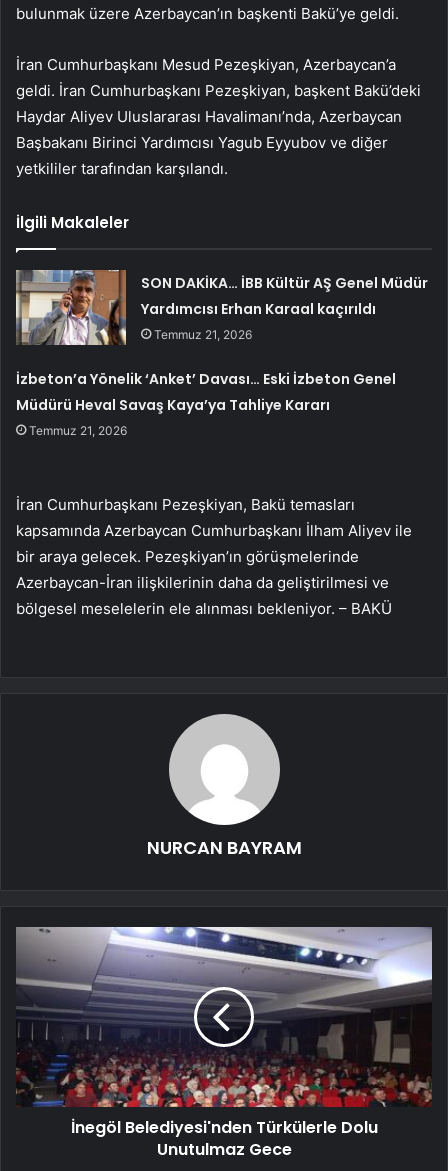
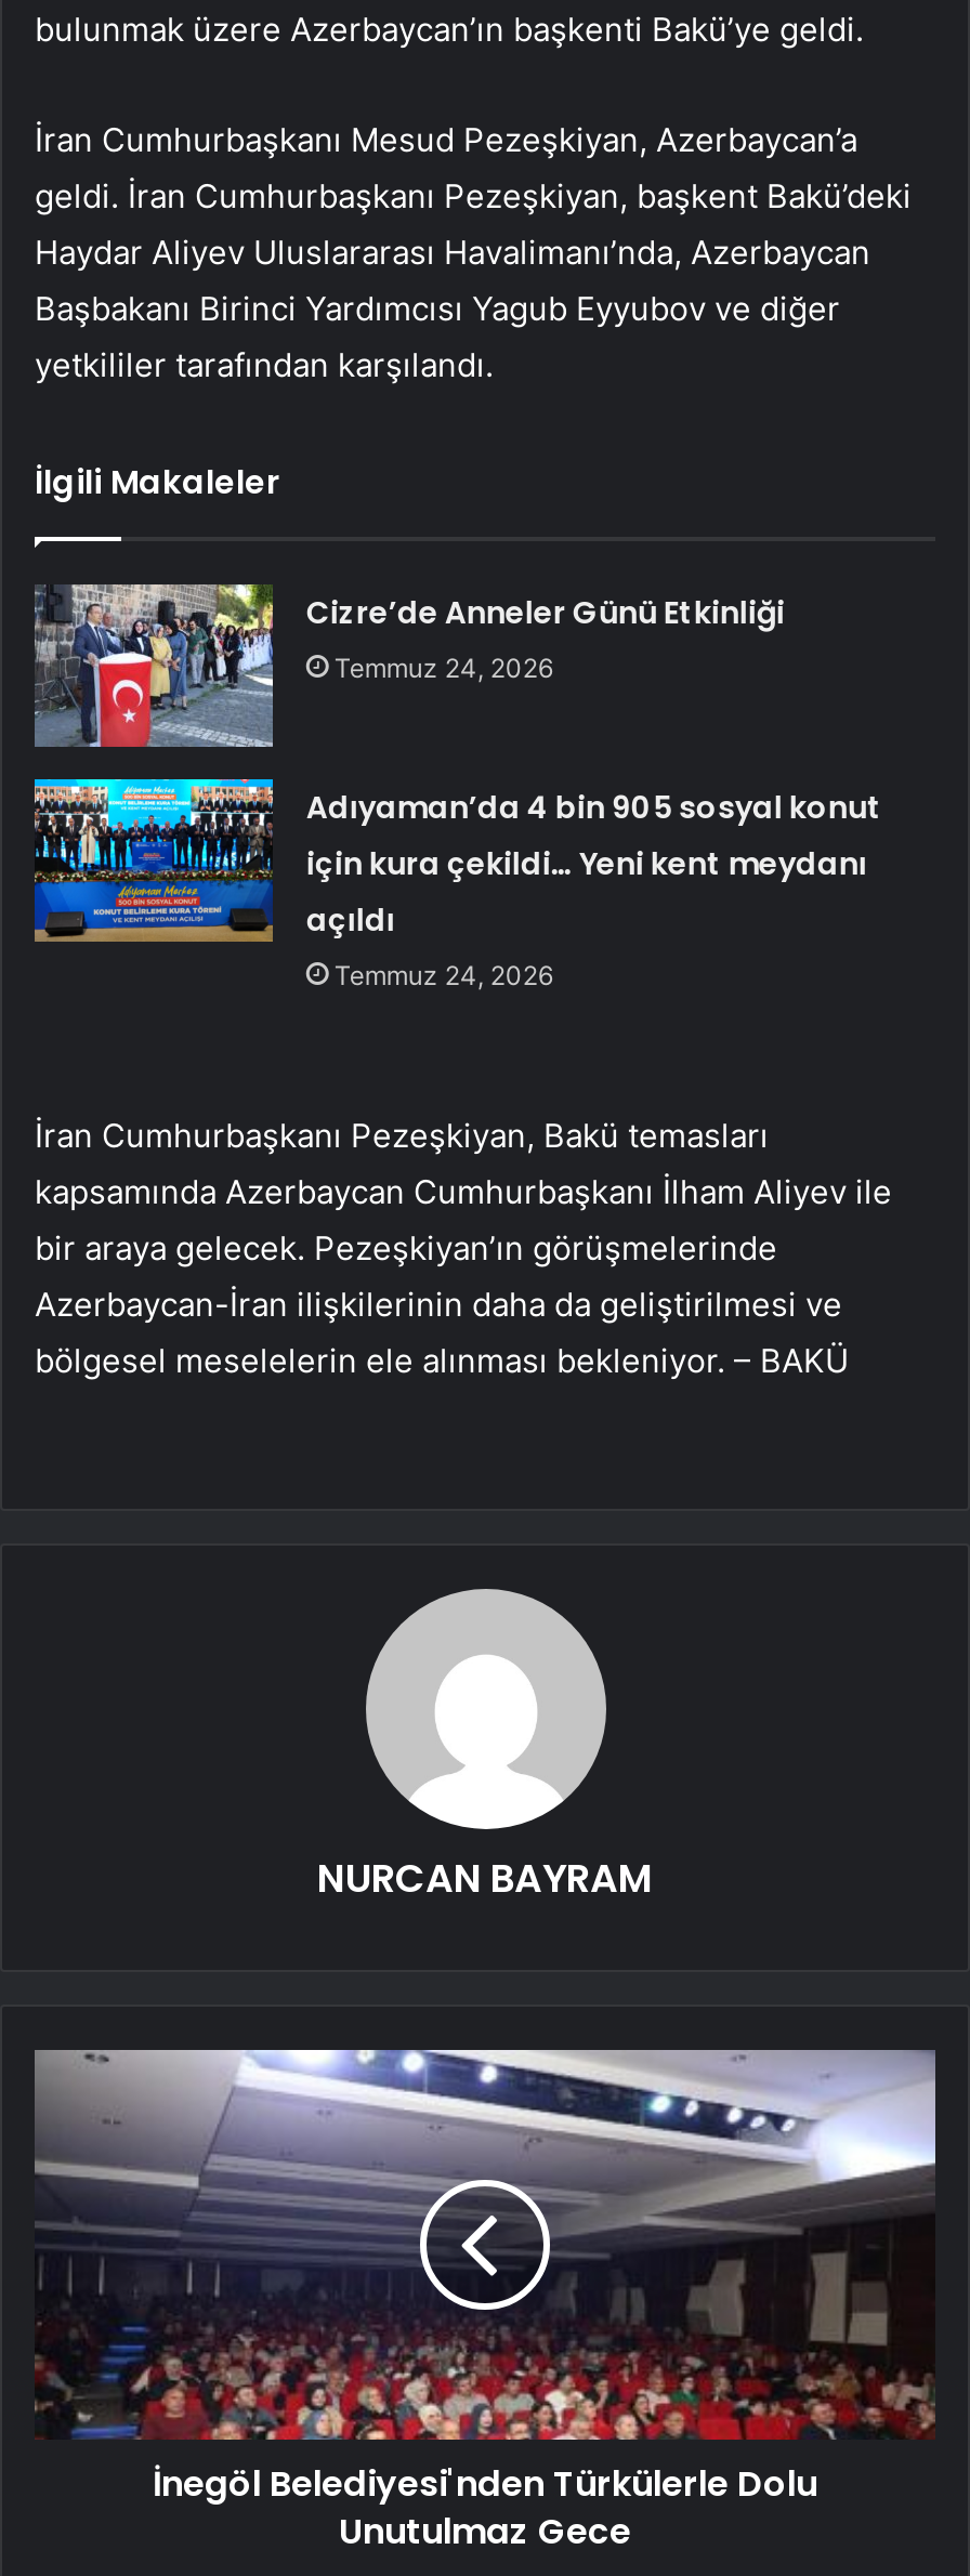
[16,270,428,346] [image] | SON DAKİKA… İBB Kültür AŞ Genel Müdür | Yardımcısı Erhan Karaal kaçırıldı | Temmuz 21, 2026 -> [35,584,784,749] [image] | Cizre’de Anneler Günü Etkinliği | Temmuz 24, 2026
[16,369,396,438] İzbeton’a Yönelik ‘Anket’ Davası… Eski İzbeton Genel | Müdürü Heval Savaş Kaya’ya Tahliye Kararı | Temmuz 21, 2026 -> [306,786,882,992] Adıyaman’da 4 bin 905 sosyal konut | için kura çekildi… Yeni kent meydanı | açıldı | Temmuz 24, 2026

